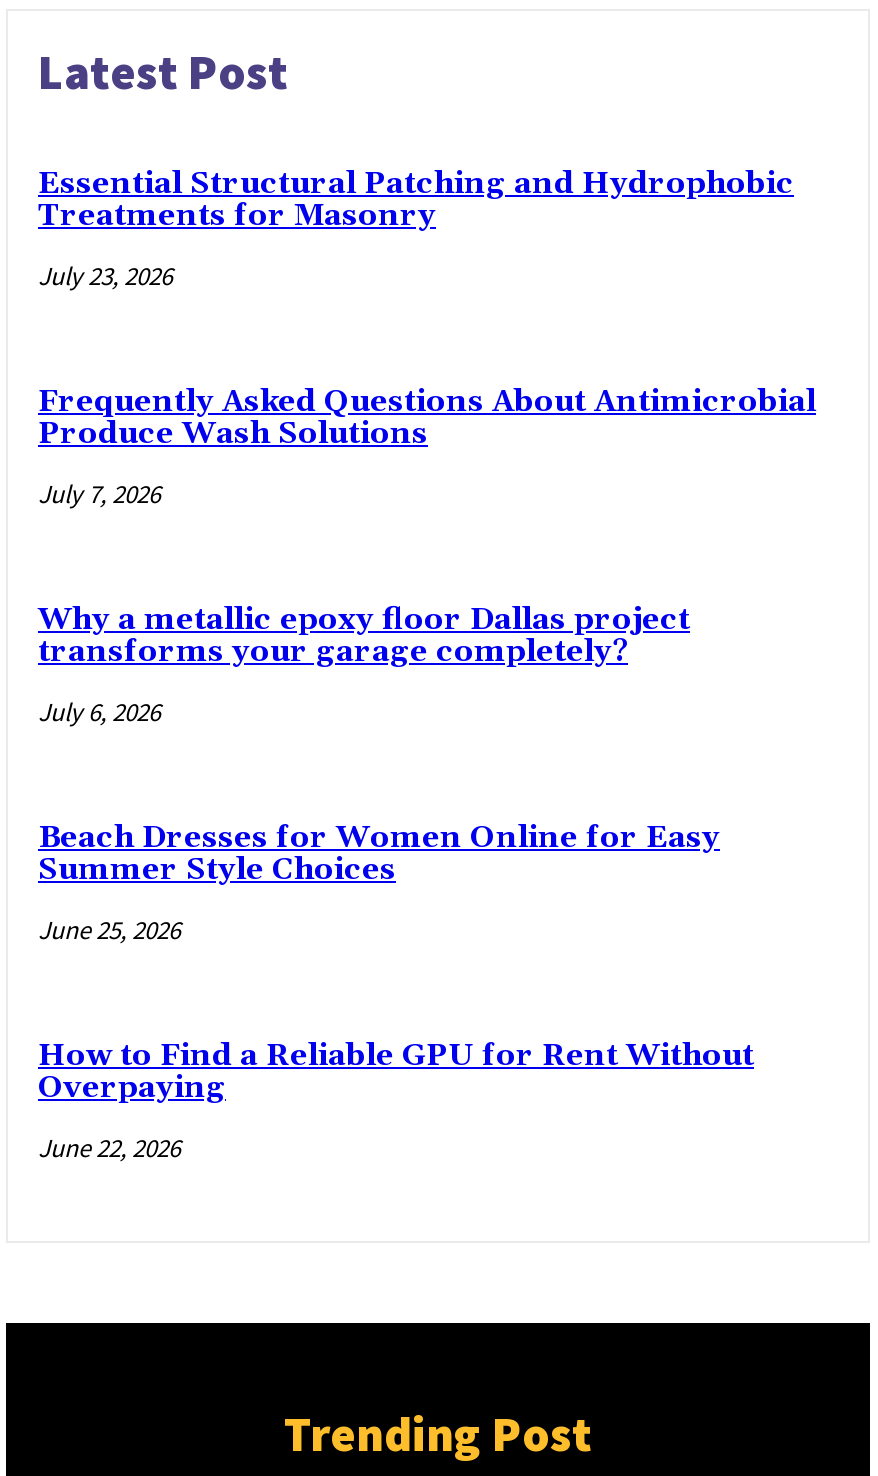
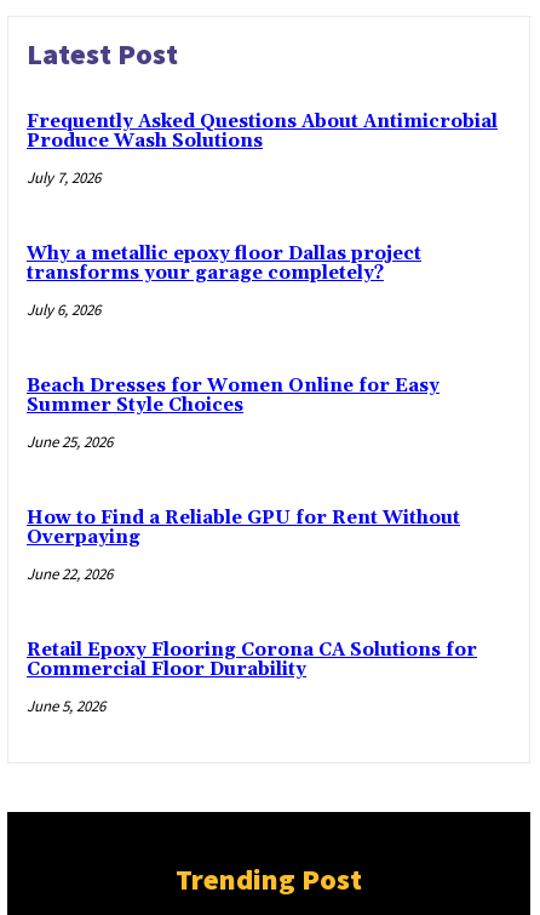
[38,165,794,293] Essential Structural Patching and Hydrophobic | Treatments for Masonry | July 23, 2026 -> none
moved [38,383,816,1165] -> [27,111,498,584]: Frequently Asked Questions About Antimicrobial | Produce Wash Solutions | July 7, 2026 | ... | Overpaying | June 22, 2026
none -> [27,639,477,716] Retail Epoxy Flooring Corona CA Solutions for | Commercial Floor Durability | June 5, 2026

